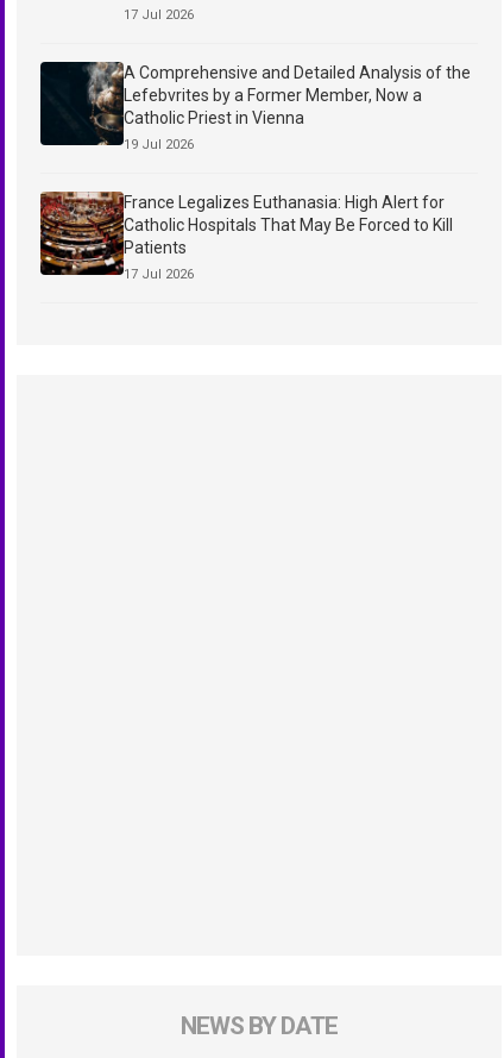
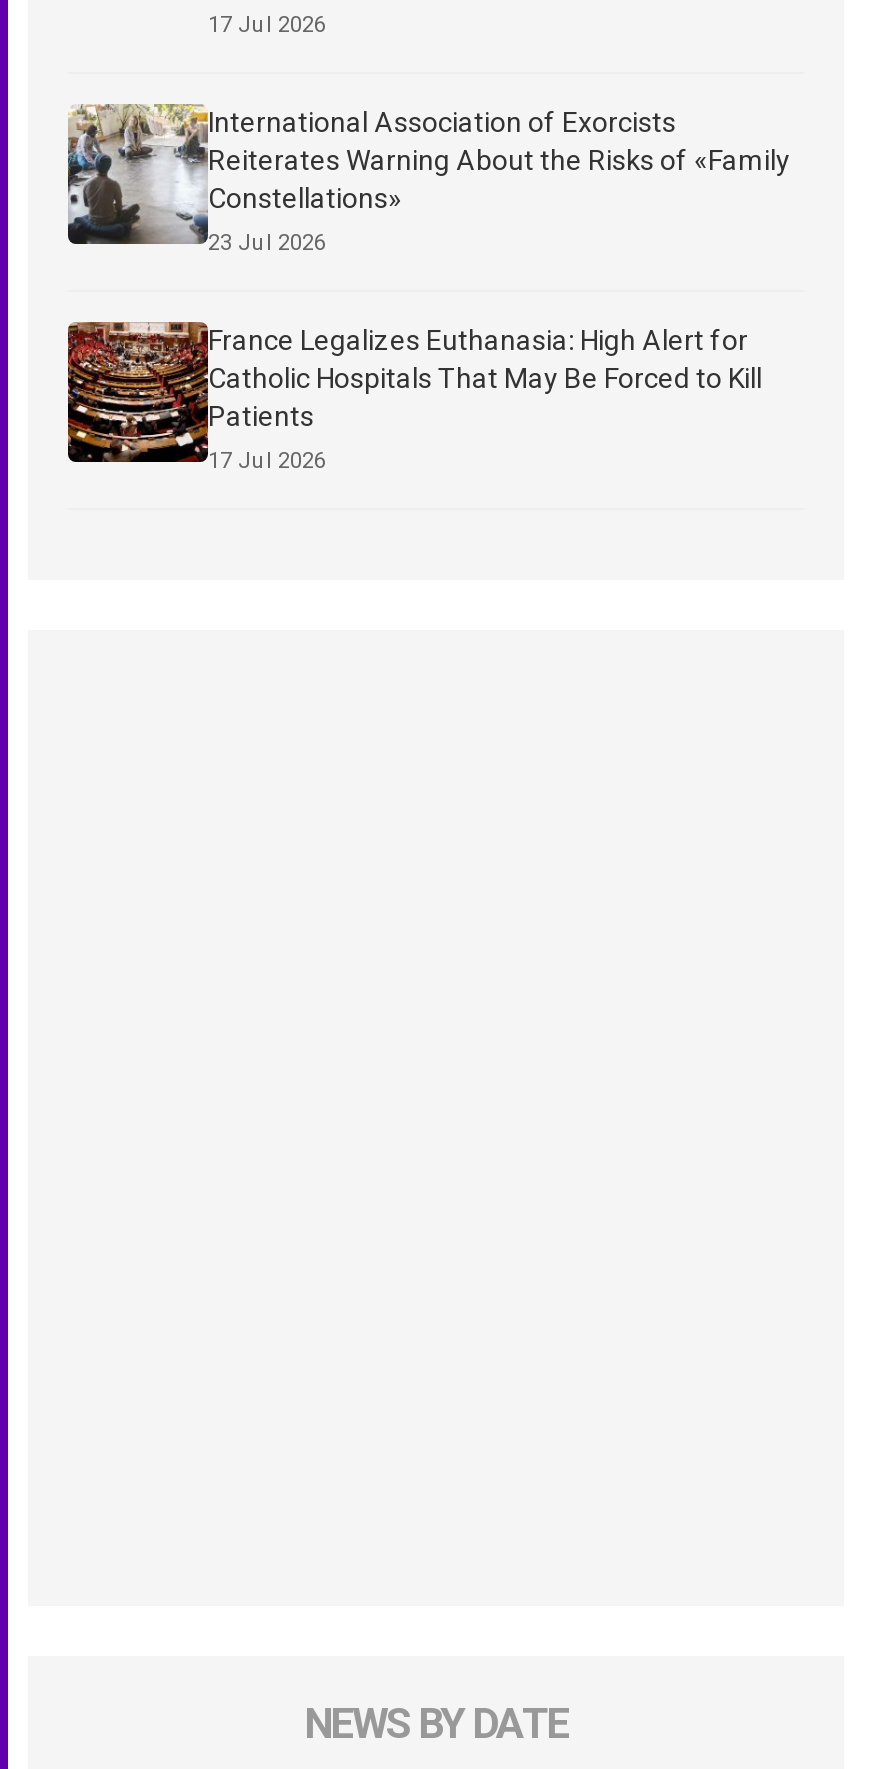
[39,61,471,146] [image] | A Comprehensive and Detailed Analysis of the | Lefebvrites by a Former Member, Now a | Catholic Priest in Vienna -> [66,104,790,246] [image] | International Association of Exorcists | Reiterates Warning About the Risks of «Family | Constellations»
[124,137,194,152] 19 Jul 2026 -> [208,229,326,255] 23 Jul 2026

